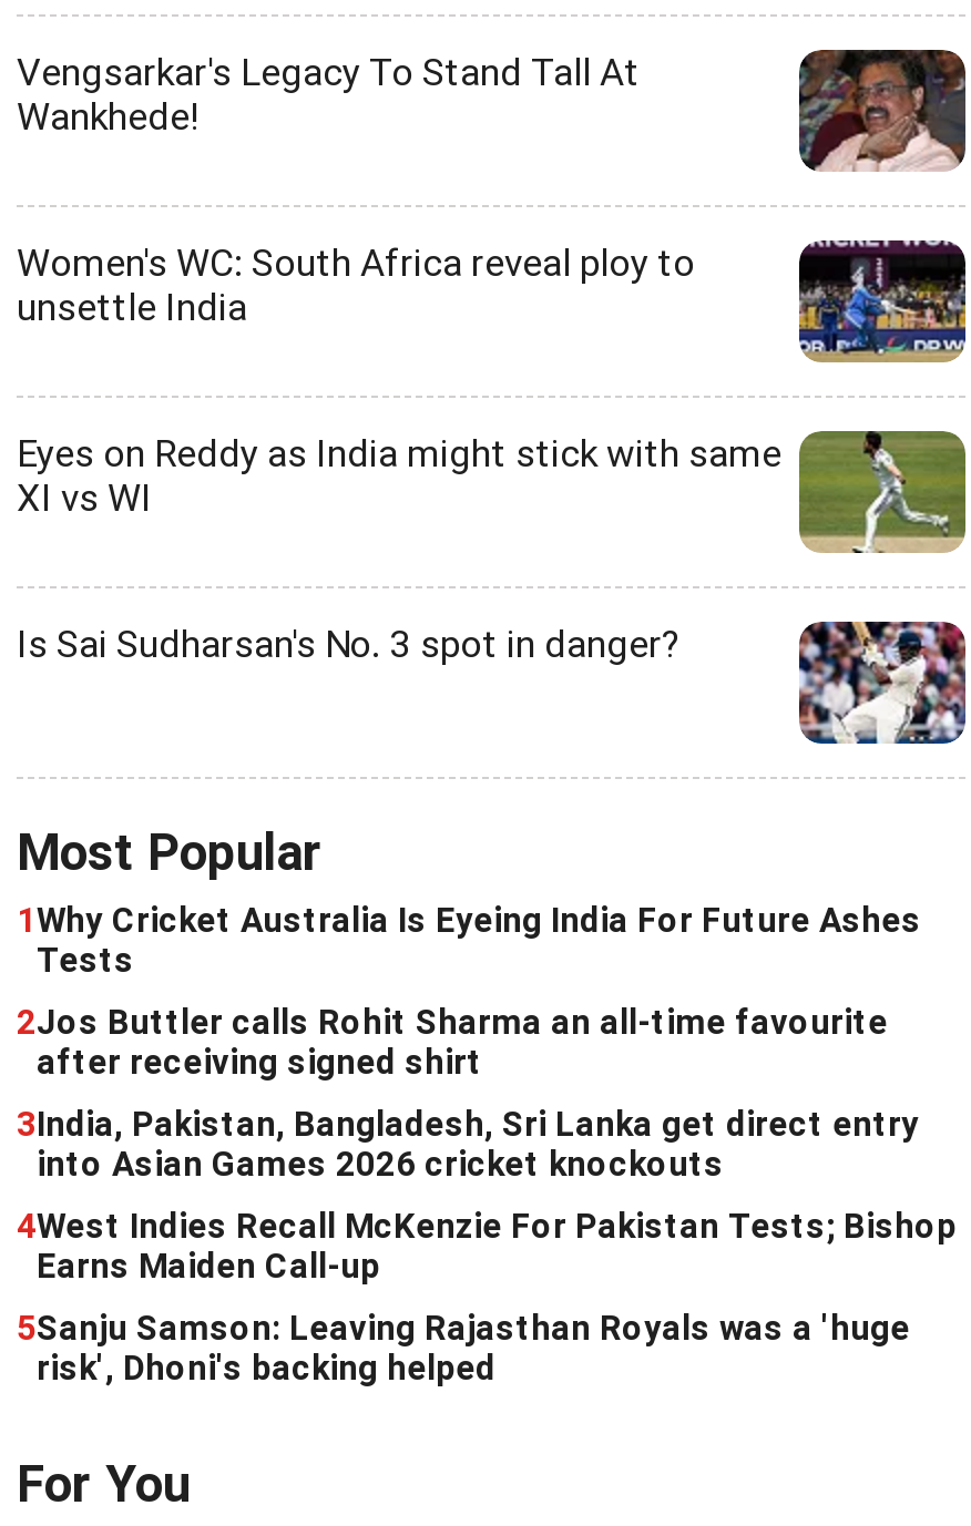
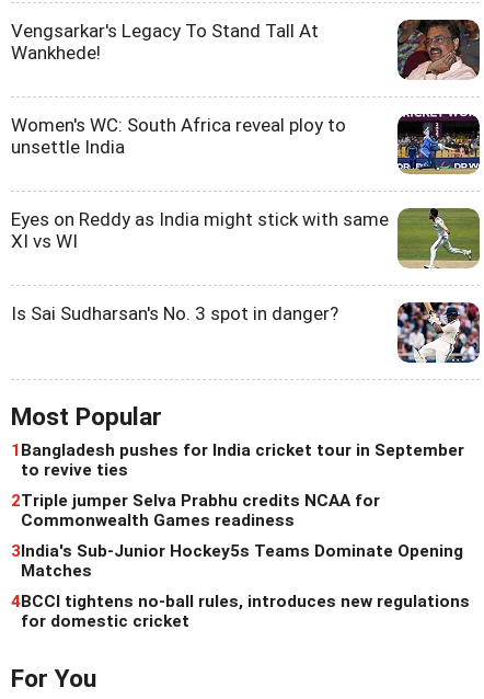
[17,902,957,1389] 1Why Cricket Australia Is Eyeing India For Future Ashes | Tests | 2Jos Buttler calls Rohit Sharma an all-time favourite | after receiving signed shirt | 3India, Pakistan, Bangladesh, Sri Lanka get direct entry | into Asian Games 2026 cricket knockouts | 4West Indies Recall McKenzie For Pakistan Tests; Bishop | Earns Maiden Call-up | 5Sanju Samson: Leaving Rajasthan Royals was a 'huge | risk', Dhoni's backing helped -> [11,441,470,632] 1 Bangladesh pushes for India cricket tour in September | to revive ties | 2Triple jumper Selva Prabhu credits NCAA for | Commonwealth Games readiness | 3India's Sub-Junior Hockey5s Teams Dominate Opening | Matches | 4BCCI tightens no-ball rules, introduces new regulations | for domestic cricket

